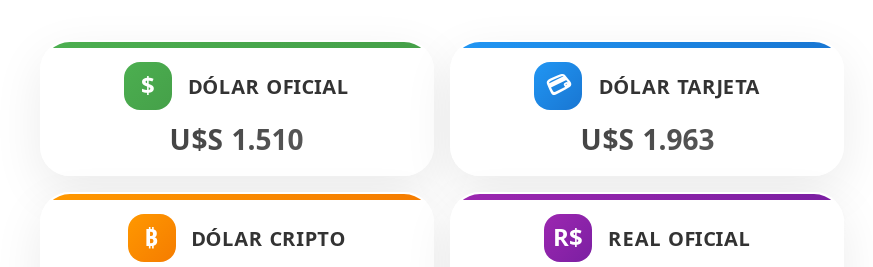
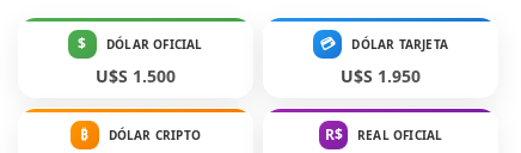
[170,120,304,158] U$S 1.510 -> [95,65,175,87] U$S 1.500
[580,120,714,158] U$S 1.963 -> [341,65,421,87] U$S 1.950

